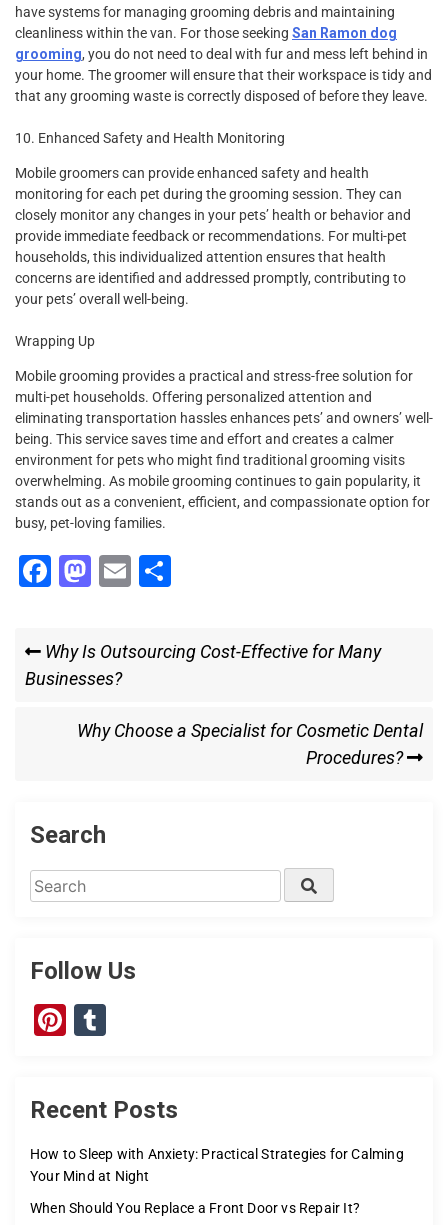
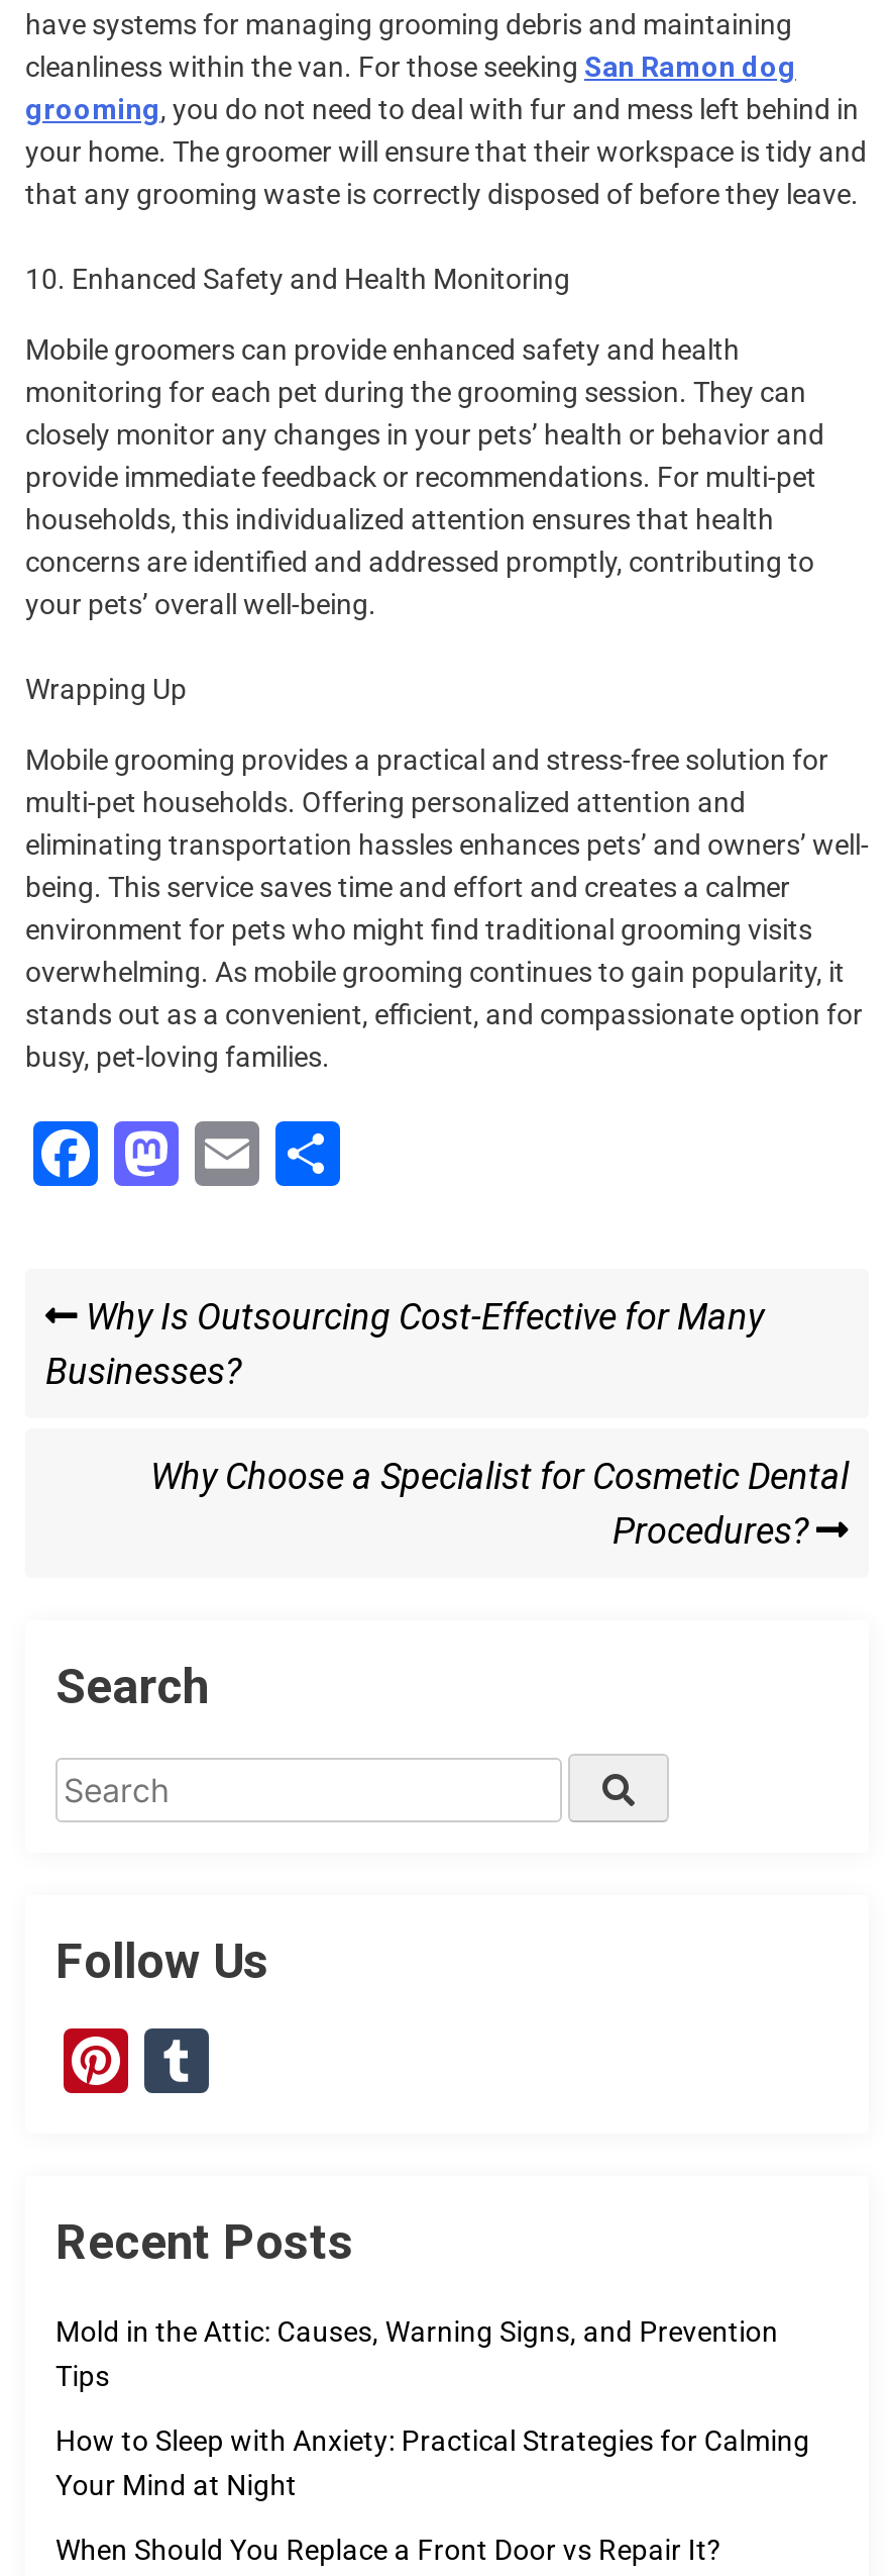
none -> [55,2316,778,2393] Mold in the Attic: Causes, Warning Signs, and Prevention | Tips

